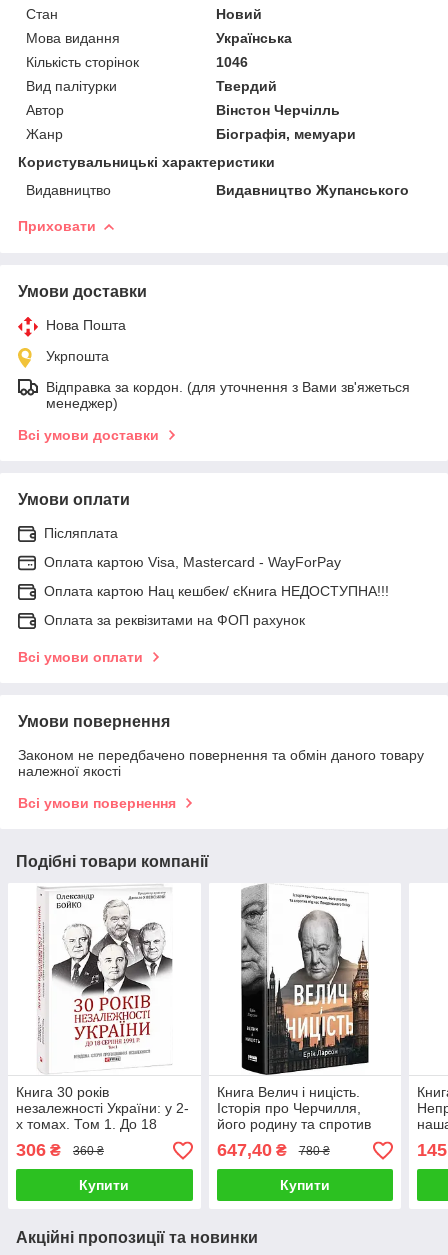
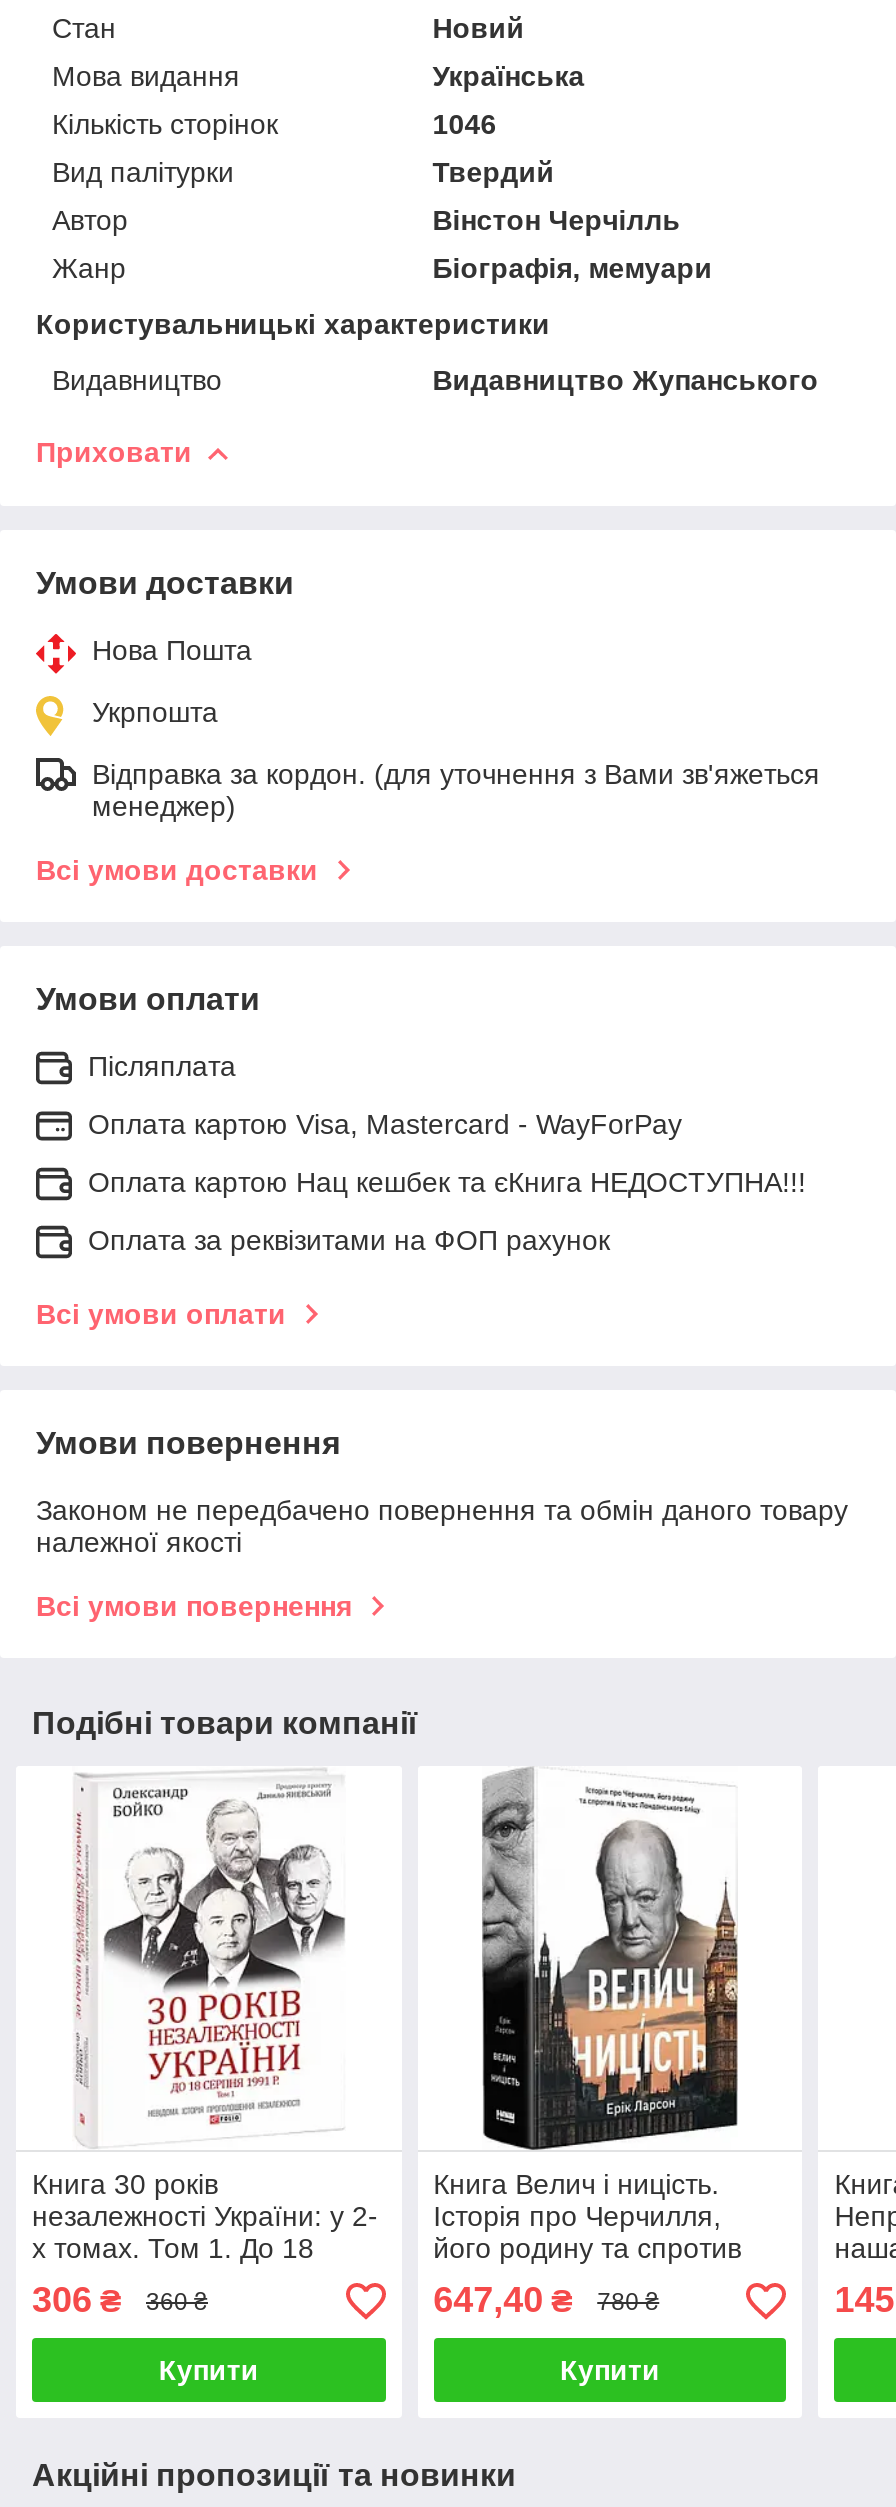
[44,583,389,599] Оплата картою Нац кешбек/ єКнига НЕДОСТУПНА!!! -> [88,1166,806,1198] Оплата картою Нац кешбек та єКнига НЕДОСТУПНА!!!

